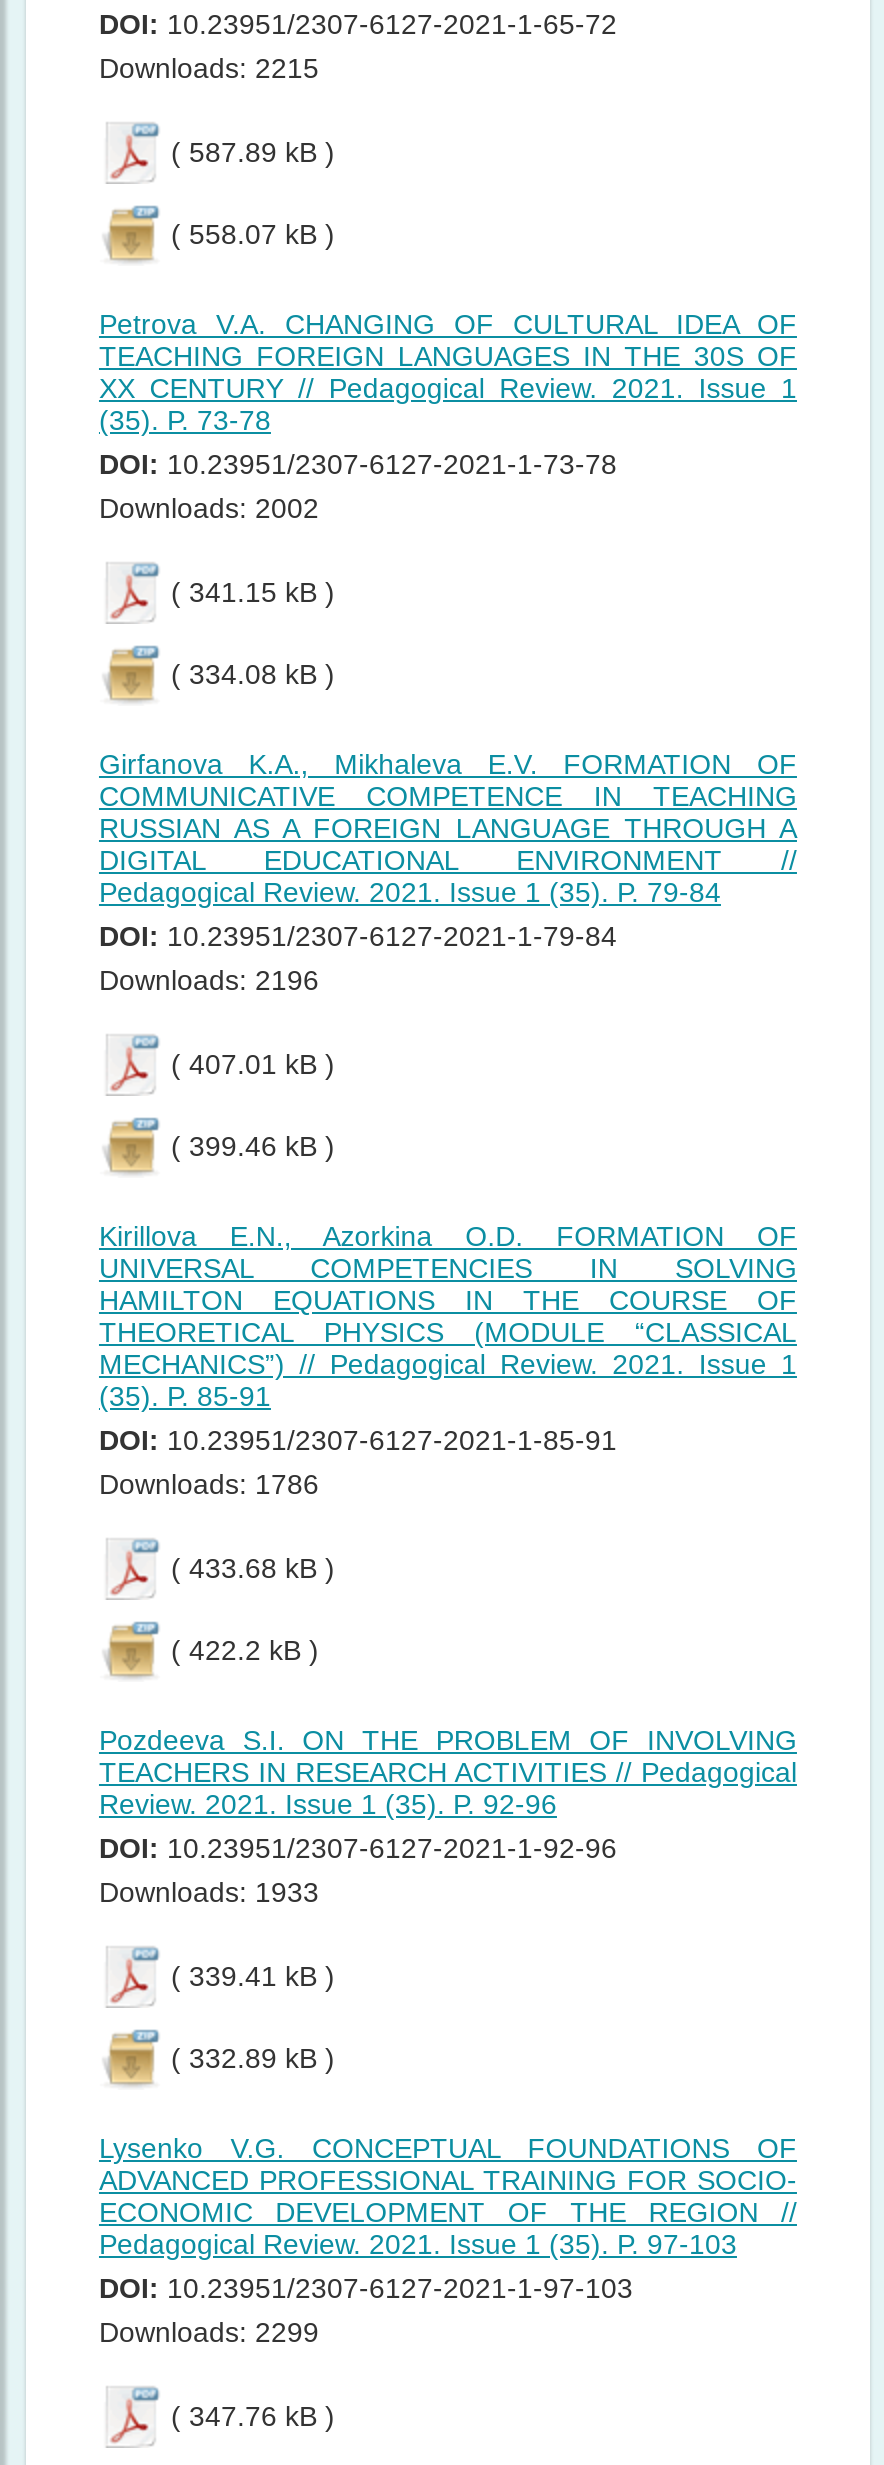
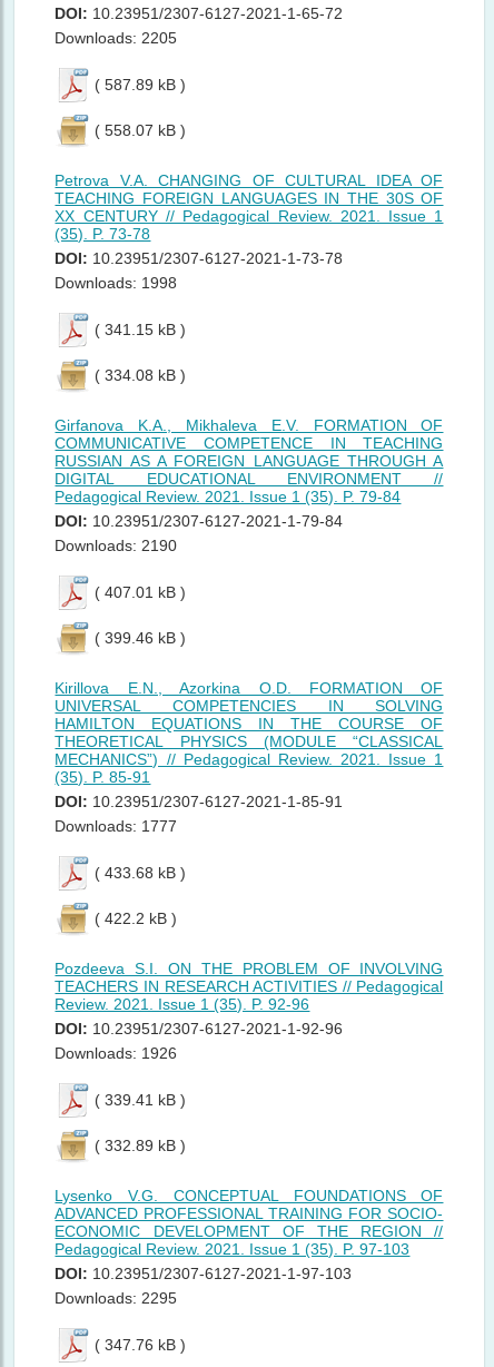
[99,52,319,84] Downloads: 2215 -> [55,29,177,47] Downloads: 2205
[99,492,319,524] Downloads: 2002 -> [55,274,177,292] Downloads: 1998
[99,964,319,996] Downloads: 2196 -> [55,537,177,554] Downloads: 2190
[99,1468,319,1500] Downloads: 1786 -> [55,817,177,835] Downloads: 1777
[99,1876,319,1908] Downloads: 1933 -> [55,1044,177,1062] Downloads: 1926
[99,2316,319,2348] Downloads: 2299 -> [55,1289,177,1307] Downloads: 2295

